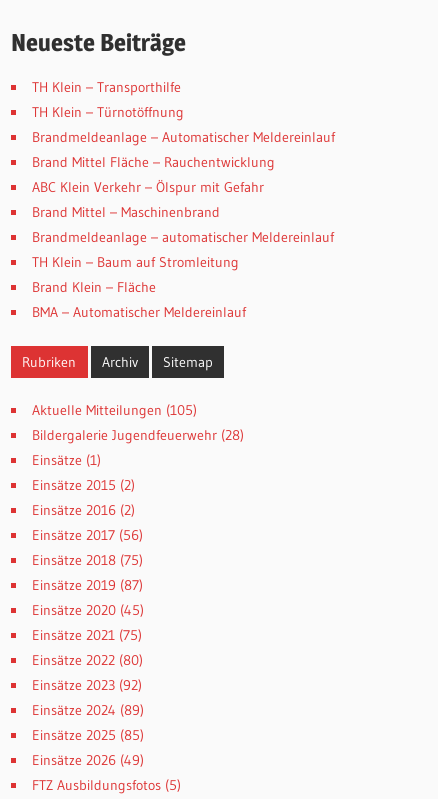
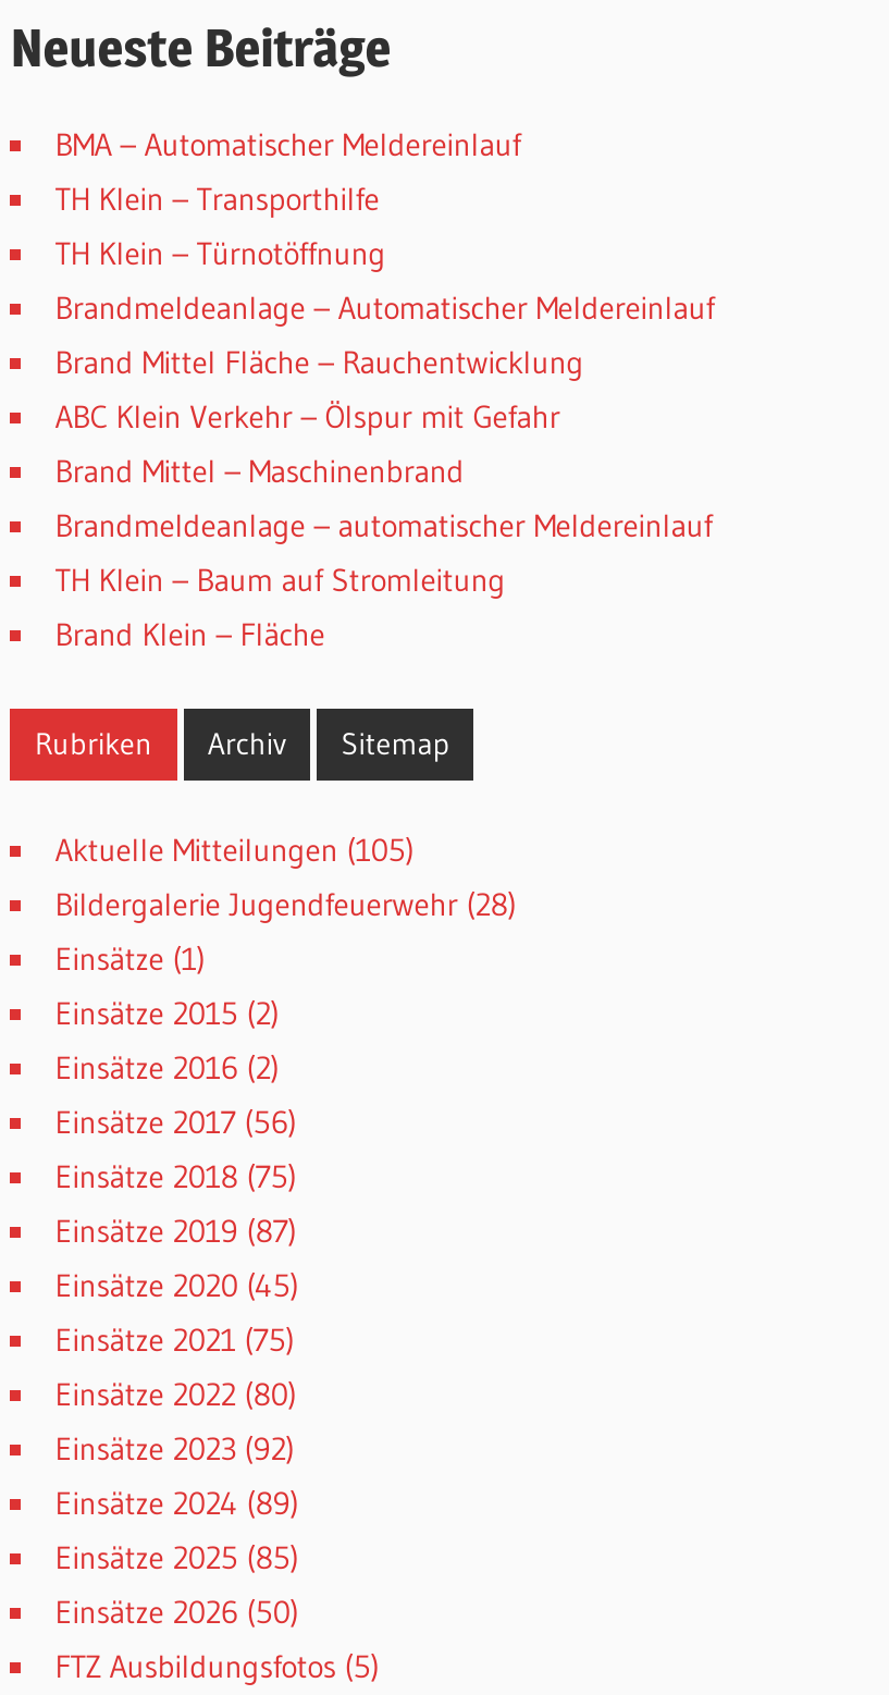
moved [32,77,335,295] -> [55,180,714,654]: TH Klein – Transporthilfe | TH Klein – Türnotöffnung | Brandmeldeanlage – Automatischer Meldereinlauf | ... | TH Klein – Baum auf Stromleitung | Brand Klein – Fläche
moved [32,302,246,320] -> [55,125,521,164]: BMA – Automatischer Meldereinlauf
[32,751,144,769] Einsätze 2026 (49) -> [55,1592,299,1631] Einsätze 2026 (50)

